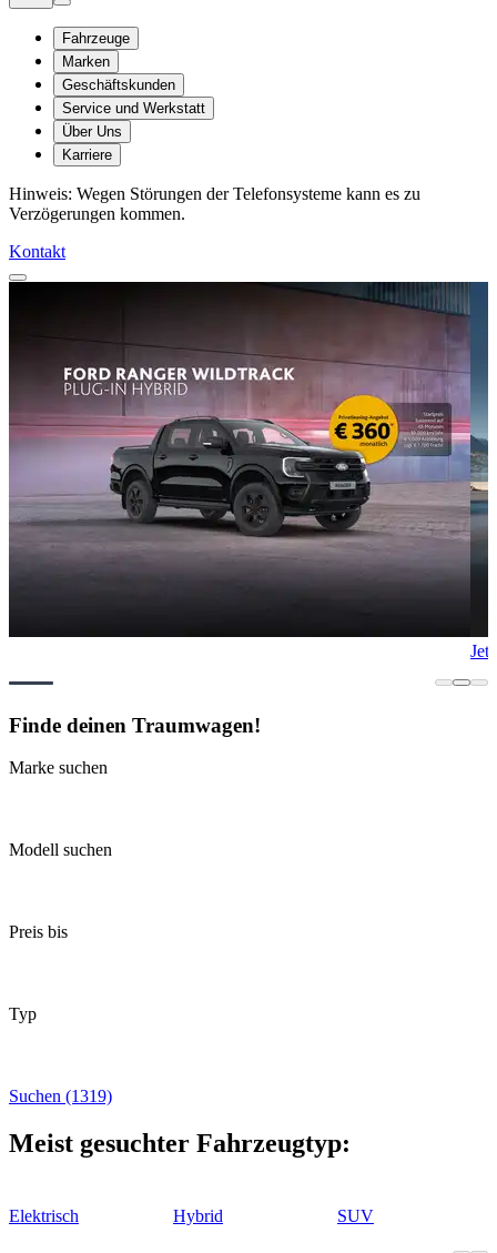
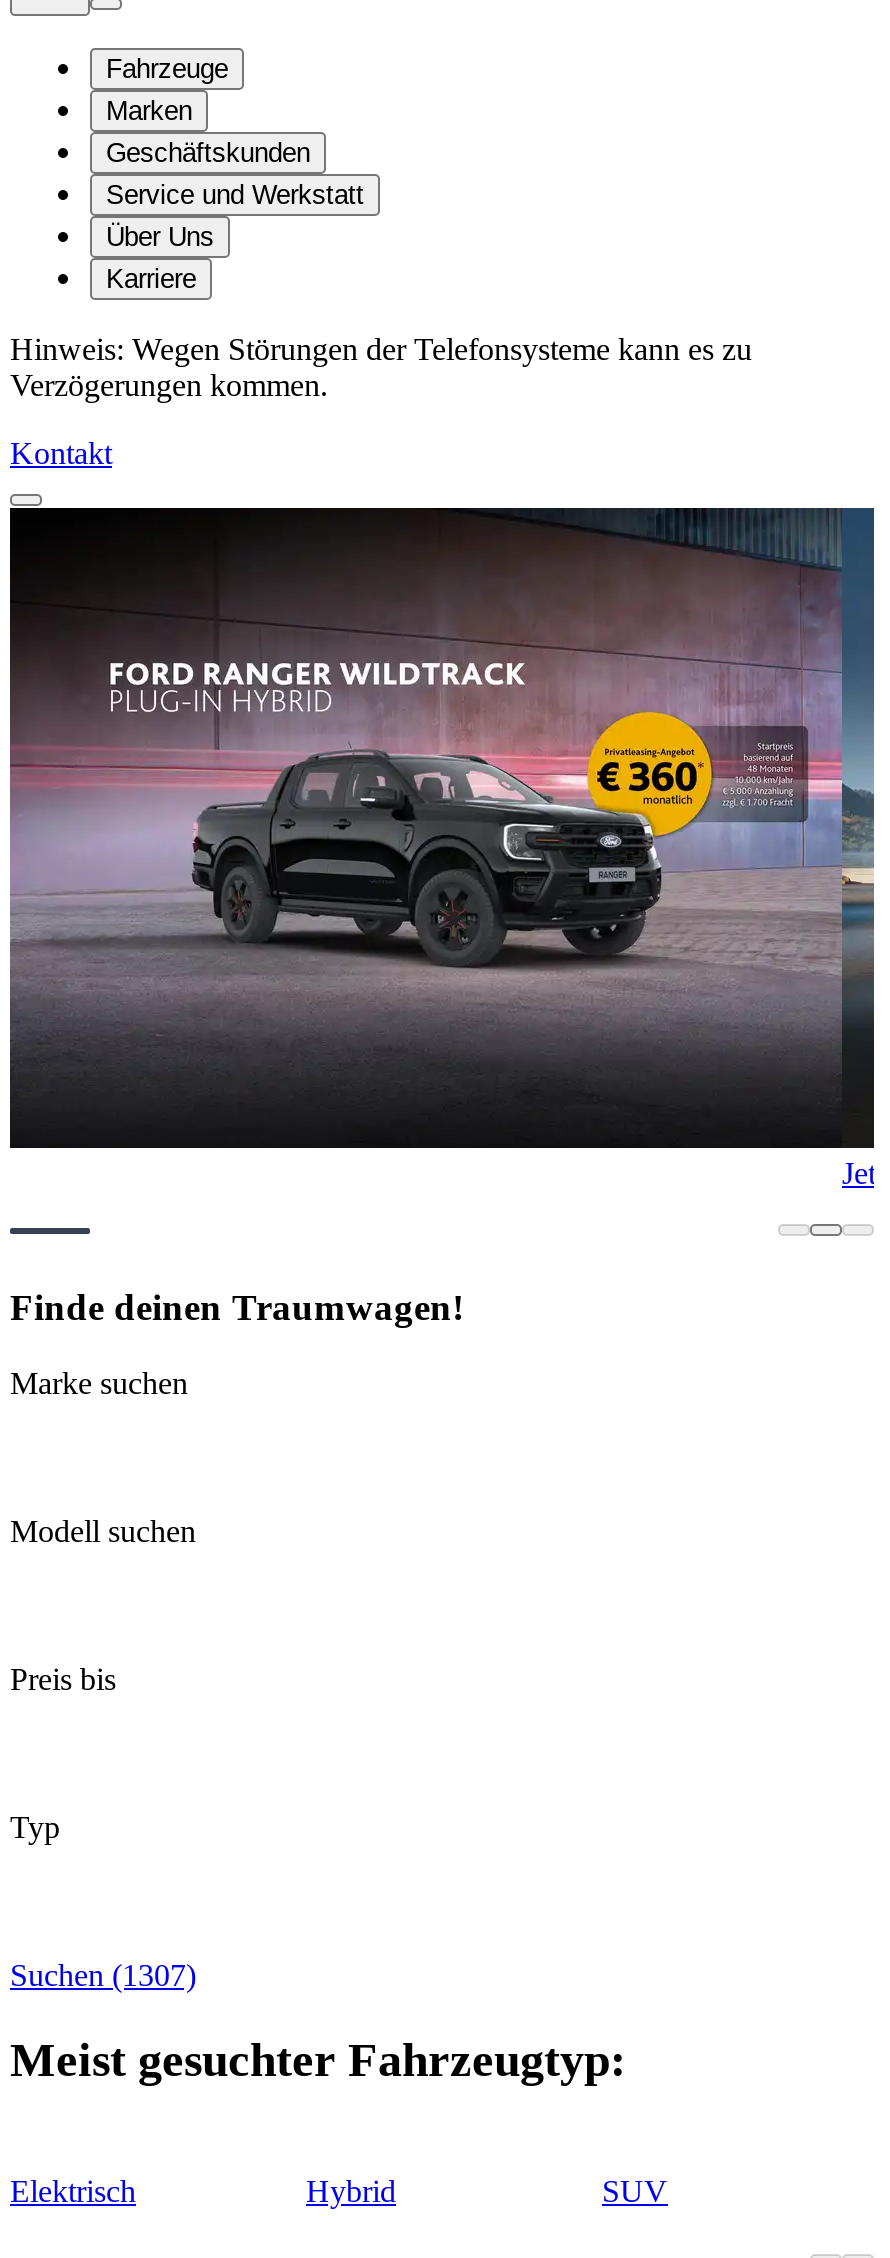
[9,1087,112,1106] Suchen (1319) -> [10,1959,196,1993] Suchen (1307)

